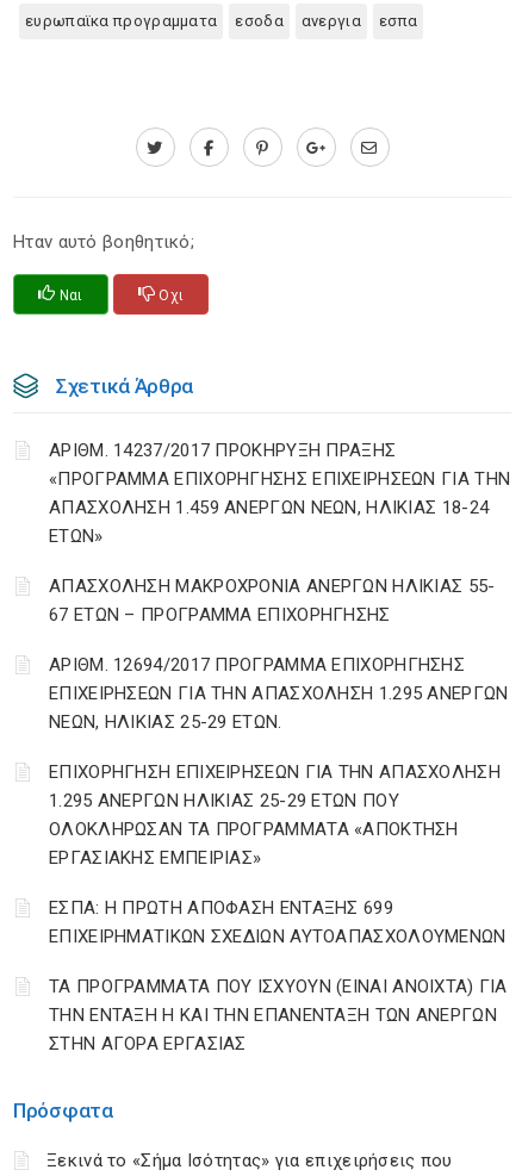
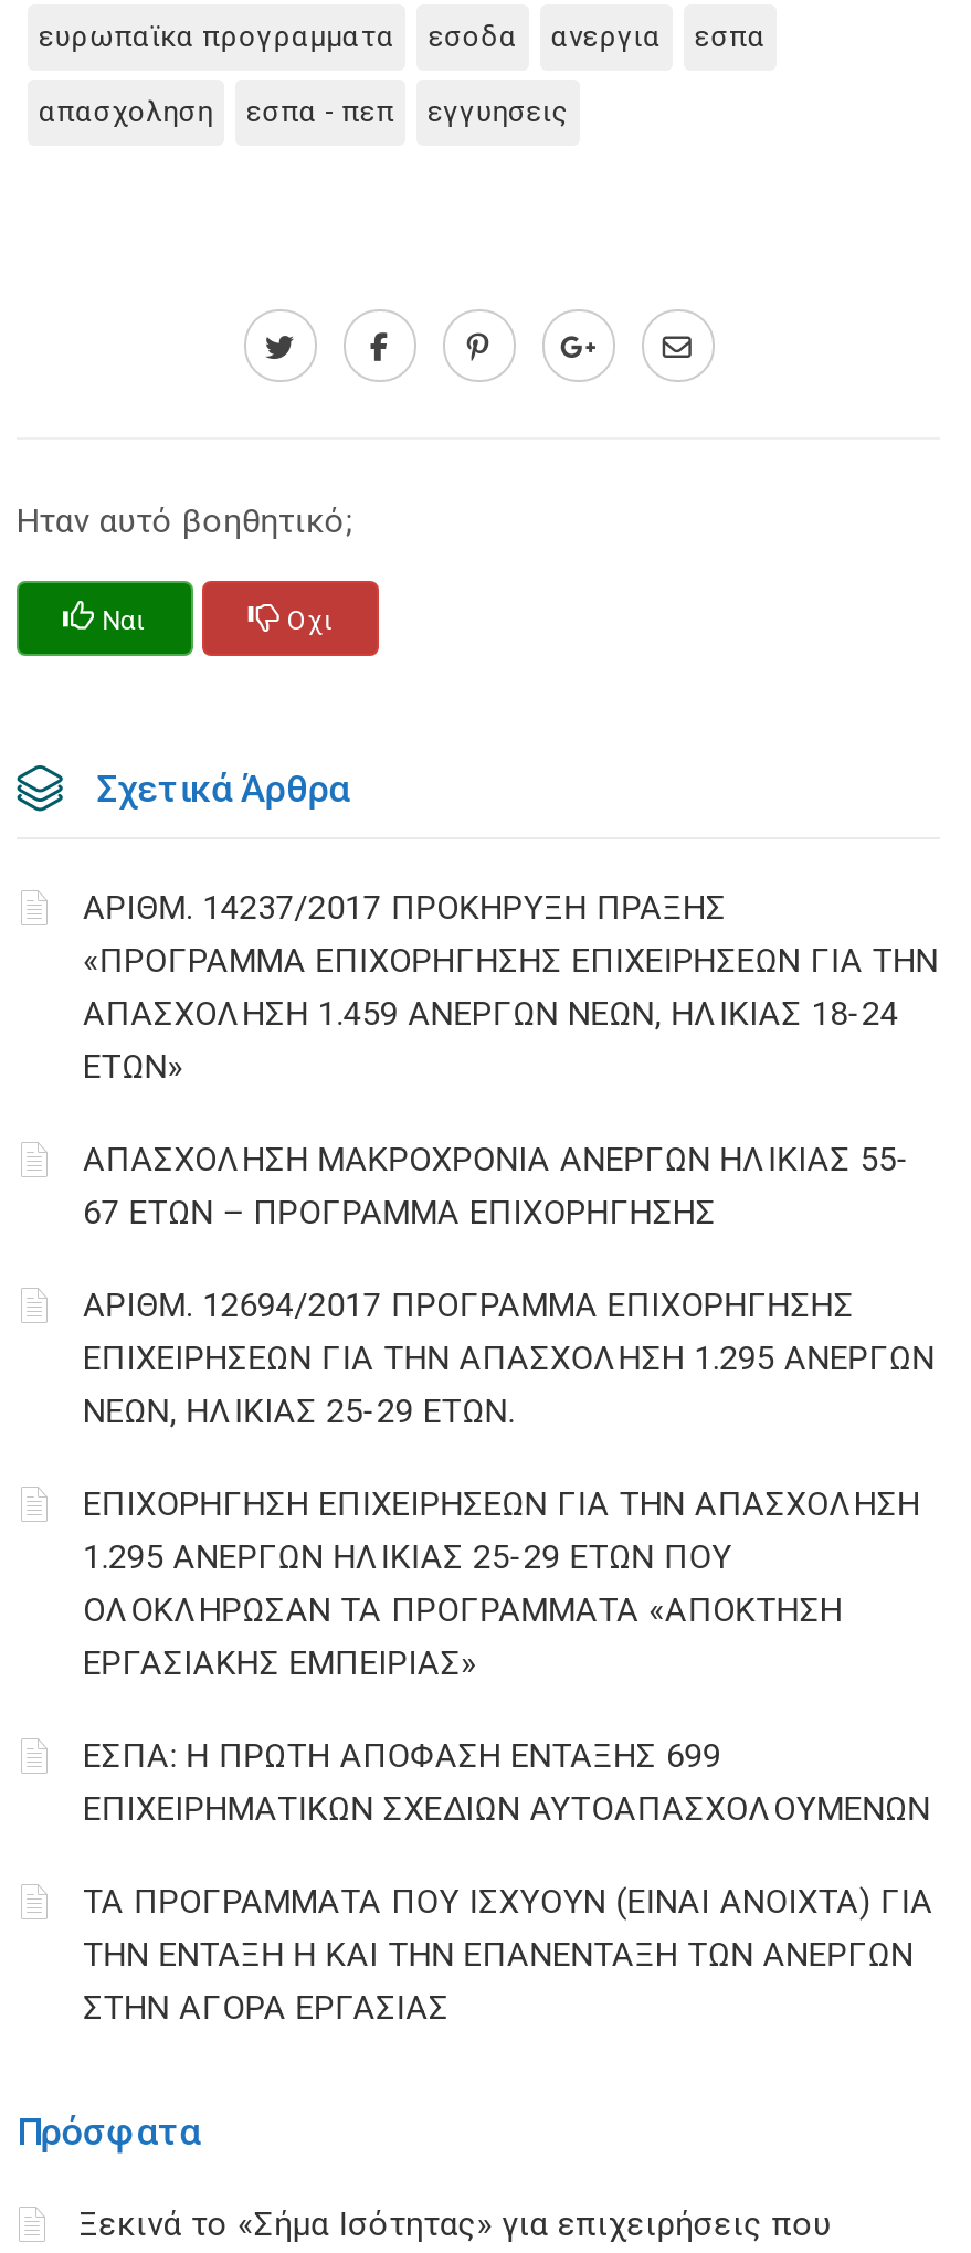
none -> [39,95,568,128] απασχοληση | εσπα - πεπ | εγγυησεις

